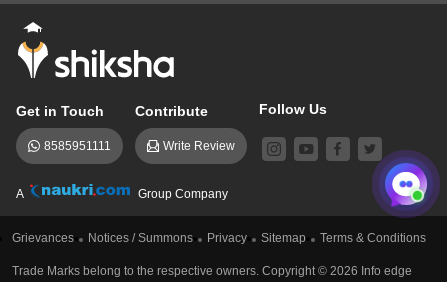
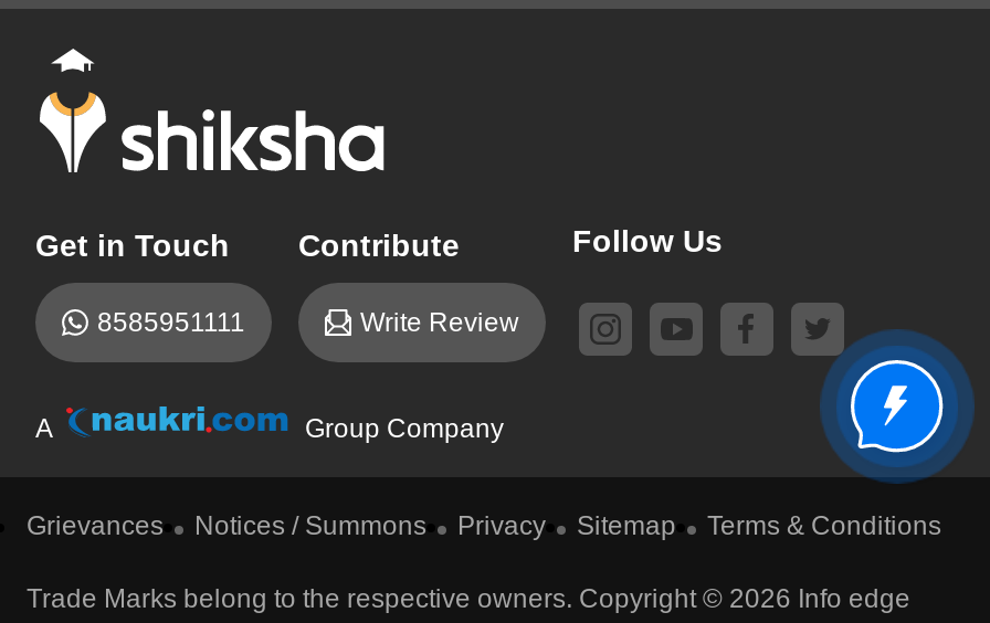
[374,152,438,211] [image] -> [829,338,961,468] [image]

